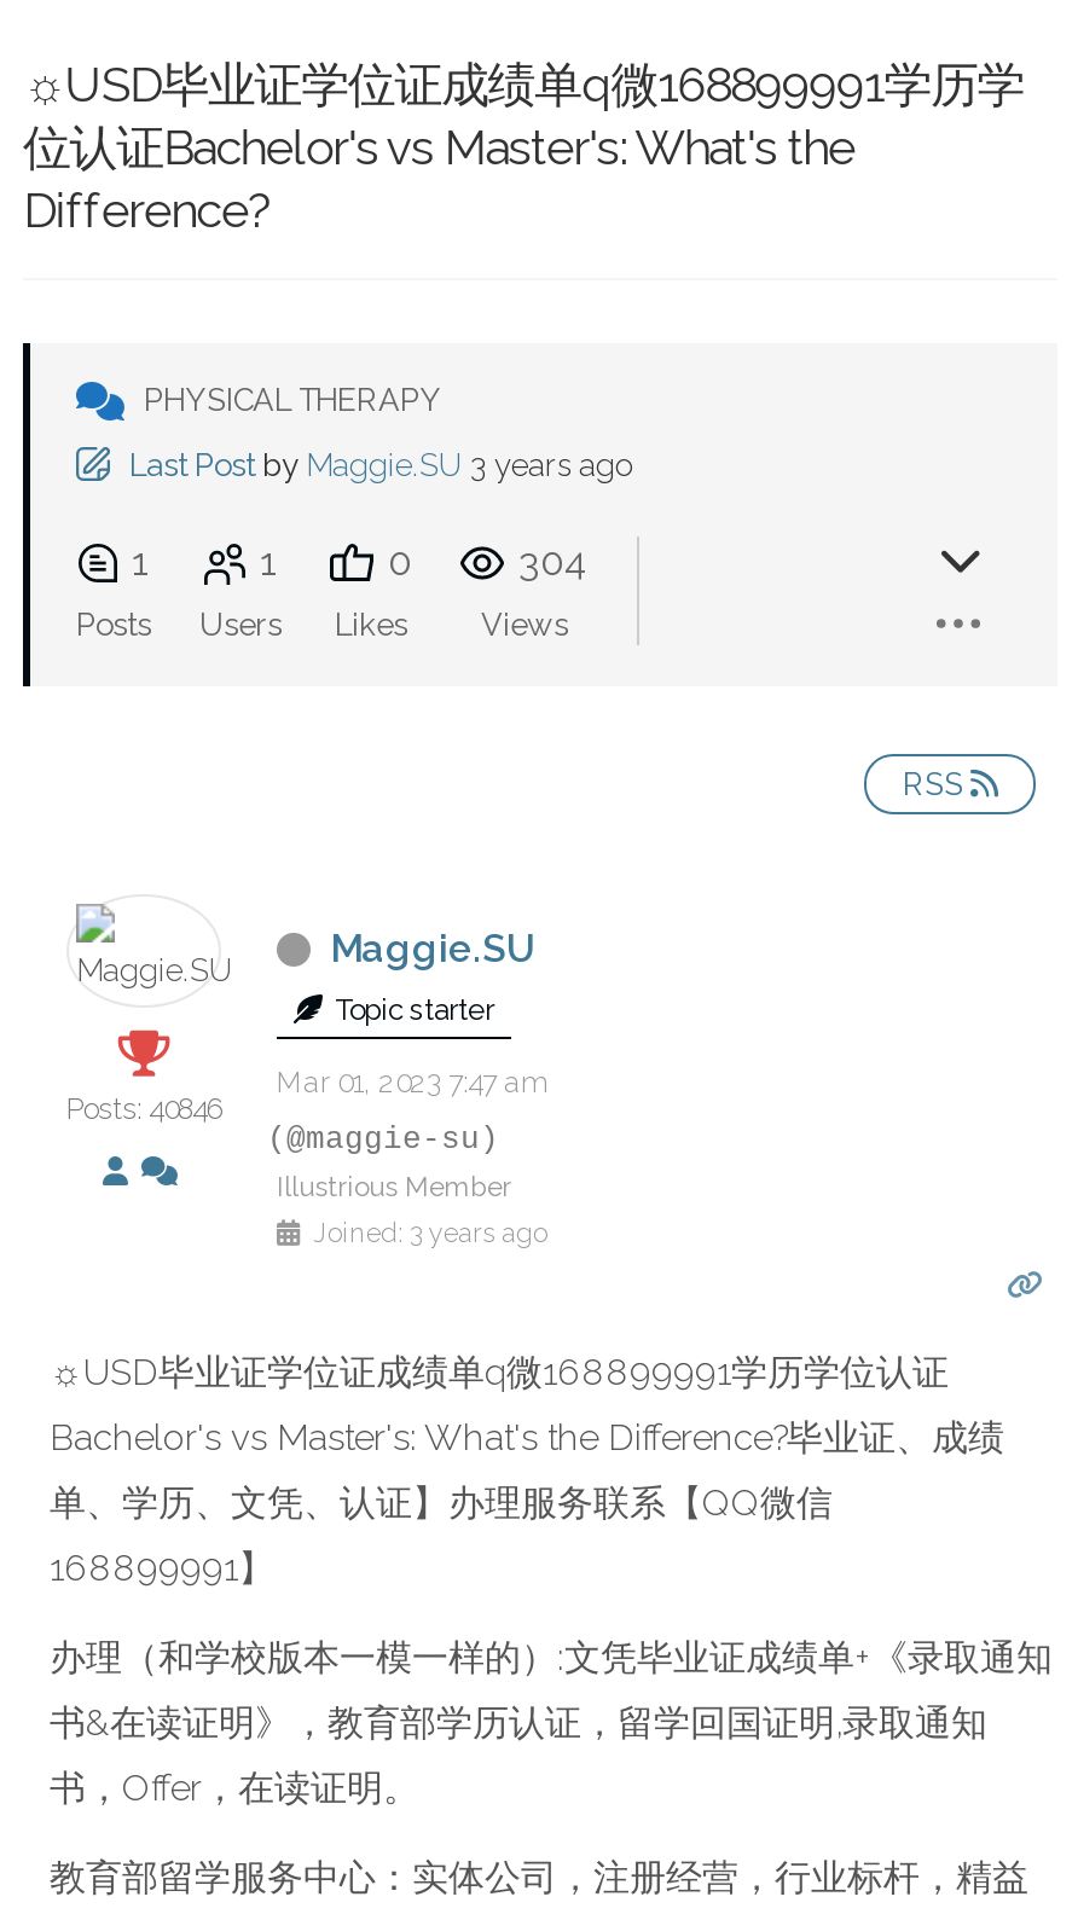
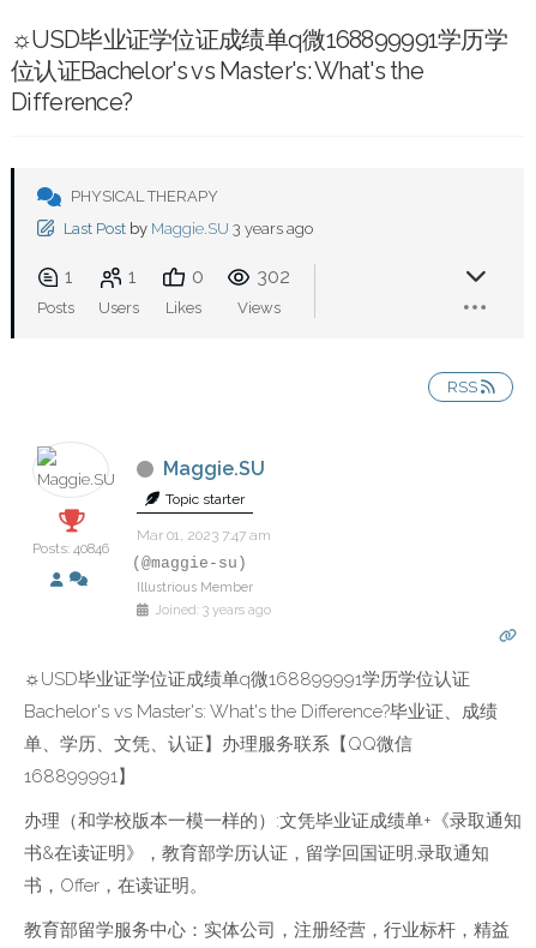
[518,539,589,585] 304 -> [257,265,290,288] 302

